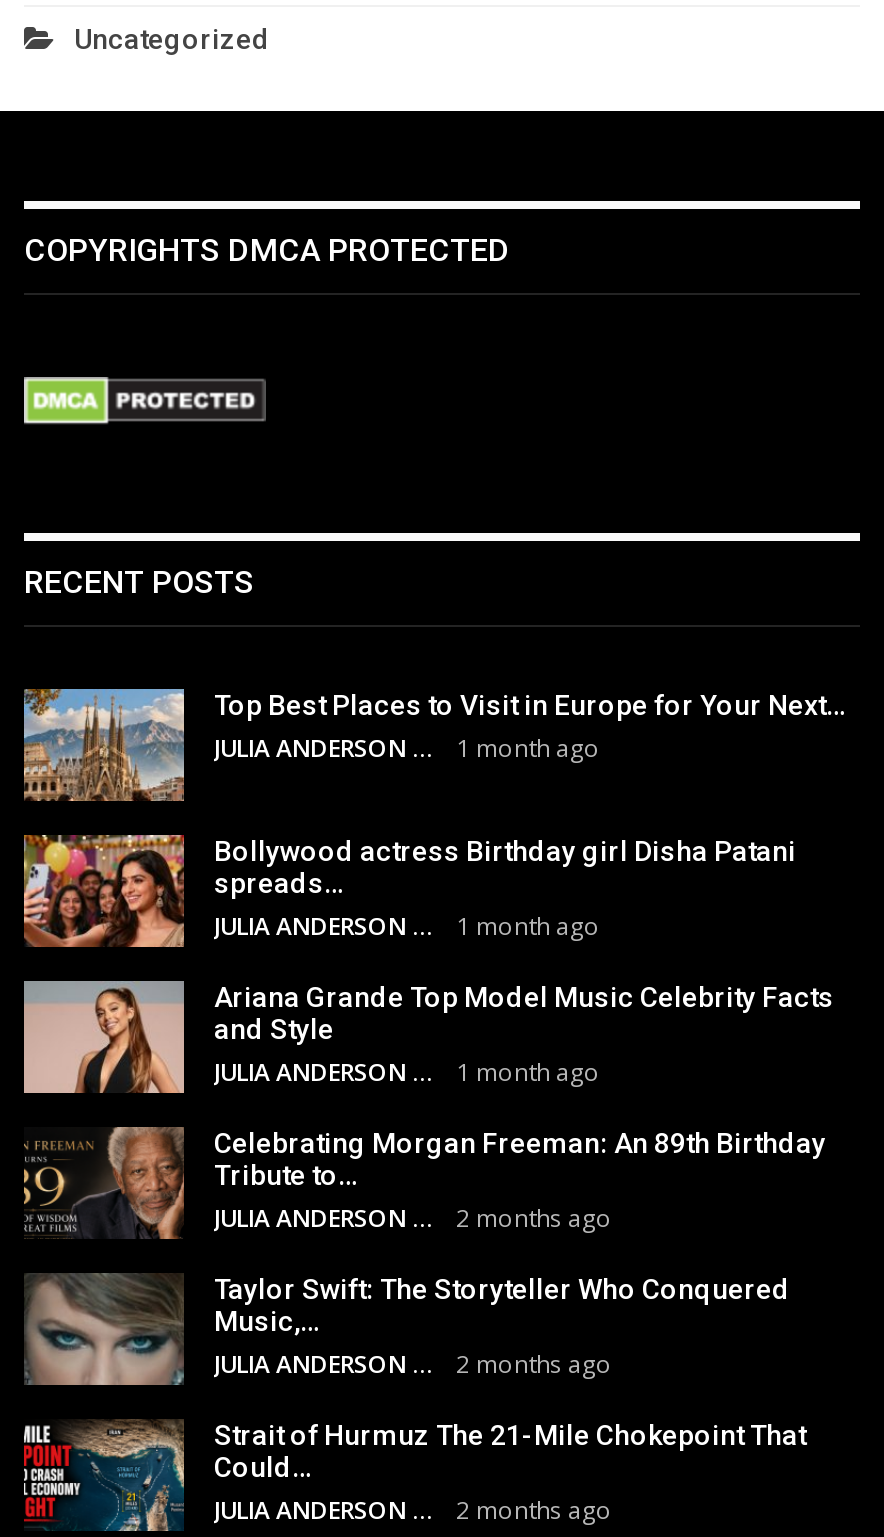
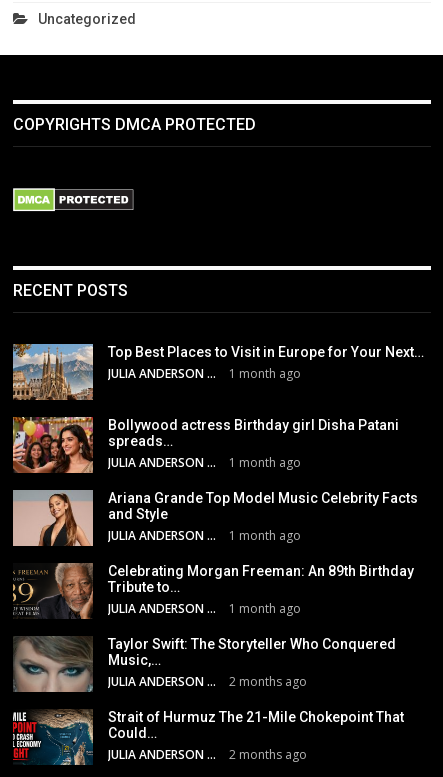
[456,1201,612,1235] 2 months ago -> [229,600,301,617] 1 month ago

